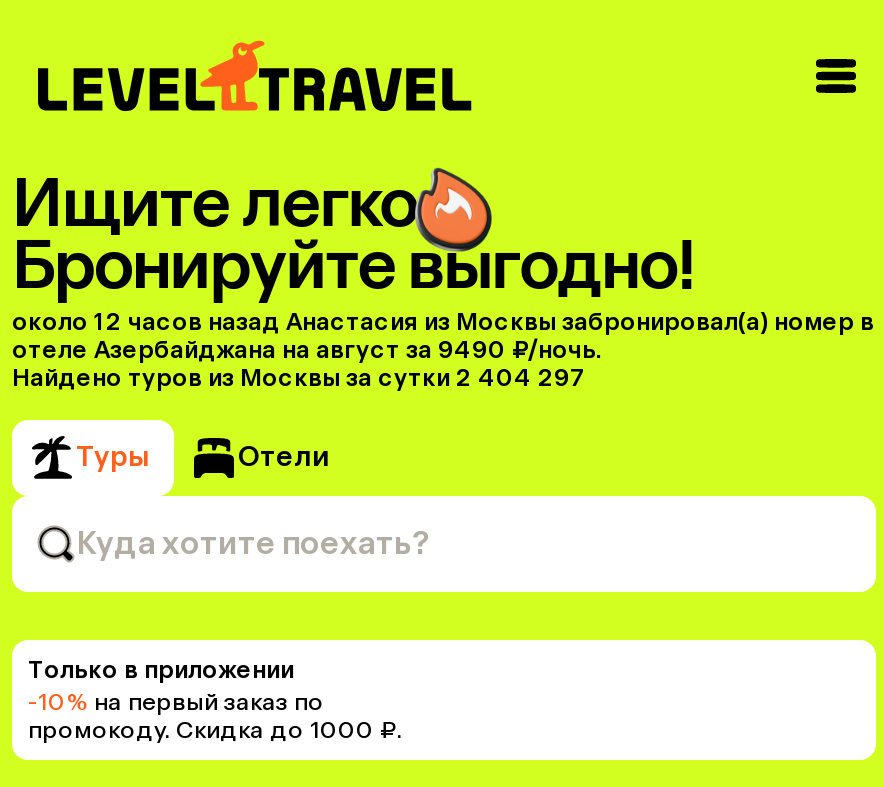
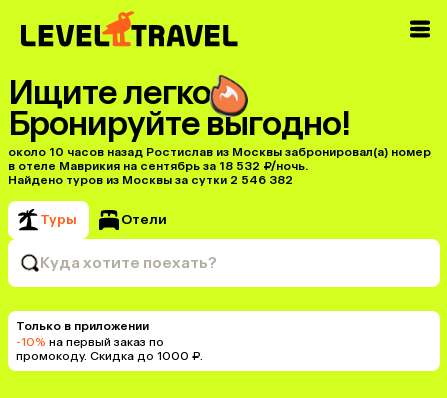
[12,308,874,392] около 12 часов назад Анастасия из Москвы забронировал(а) номер в | отеле Азербайджана на август за 9490 ₽/ночь. | Найдено туров из Москвы за сутки 2 404 297 -> [8,145,431,187] около 10 часов назад Ростислав из Москвы забронировал(а) номер | в отеле Маврикия на сентябрь за 18 532 ₽/ночь. | Найдено туров из Москвы за сутки 2 546 382

